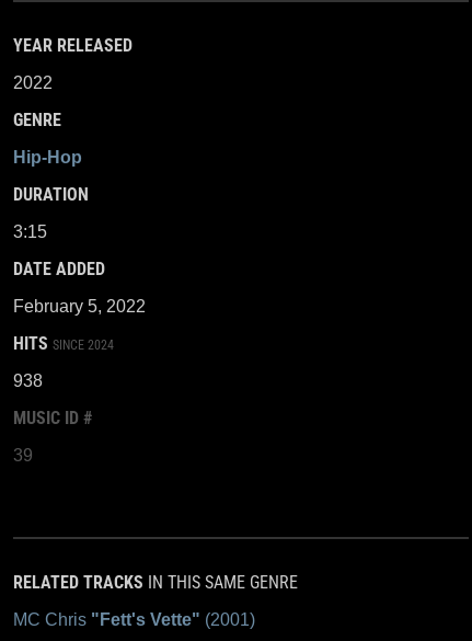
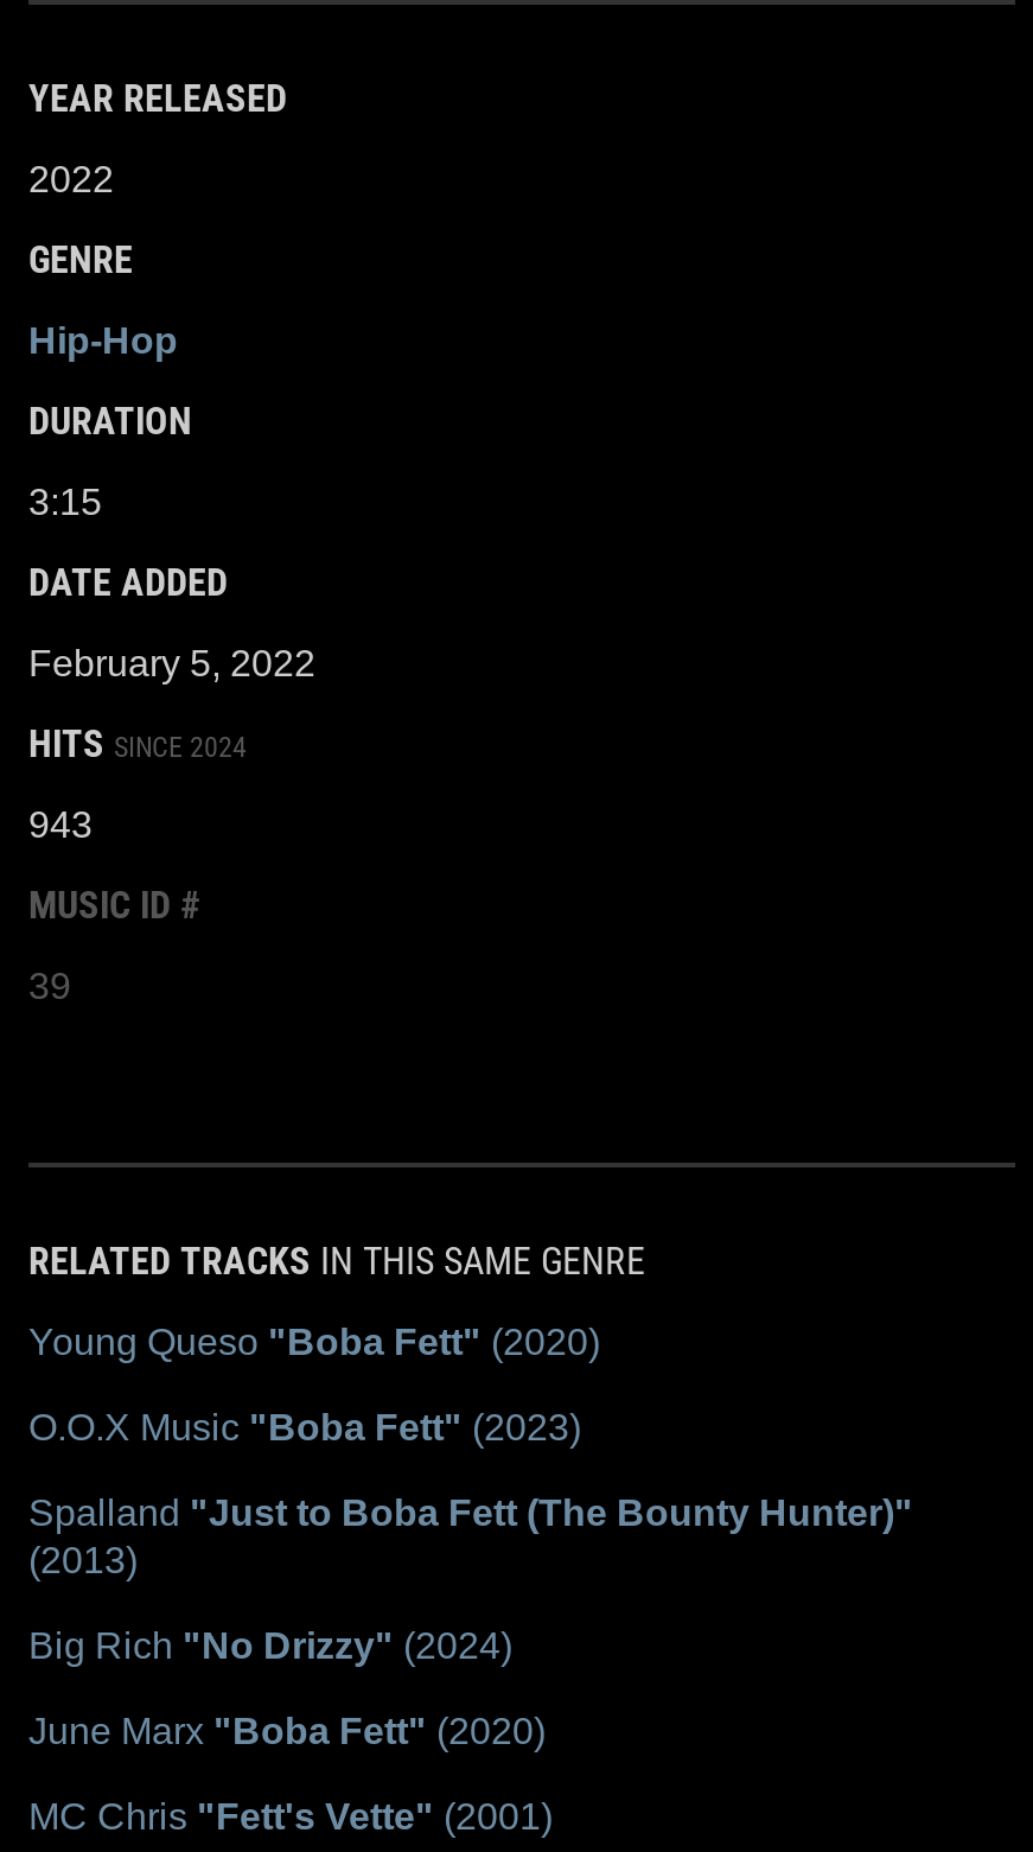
[13,371,43,390] 938 -> [28,804,93,844] 943
none -> [28,1321,913,1751] Young Queso "Boba Fett" (2020) | O.O.X Music "Boba Fett" (2023) | Spalland "Just to Boba Fett (The Bounty Hunter)" | (2013) | Big Rich "No Drizzy" (2024) | June Marx "Boba Fett" (2020)

